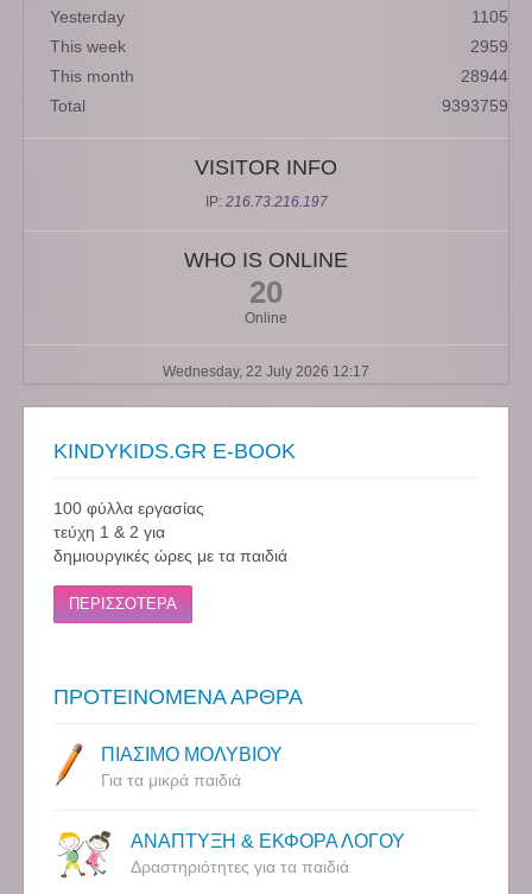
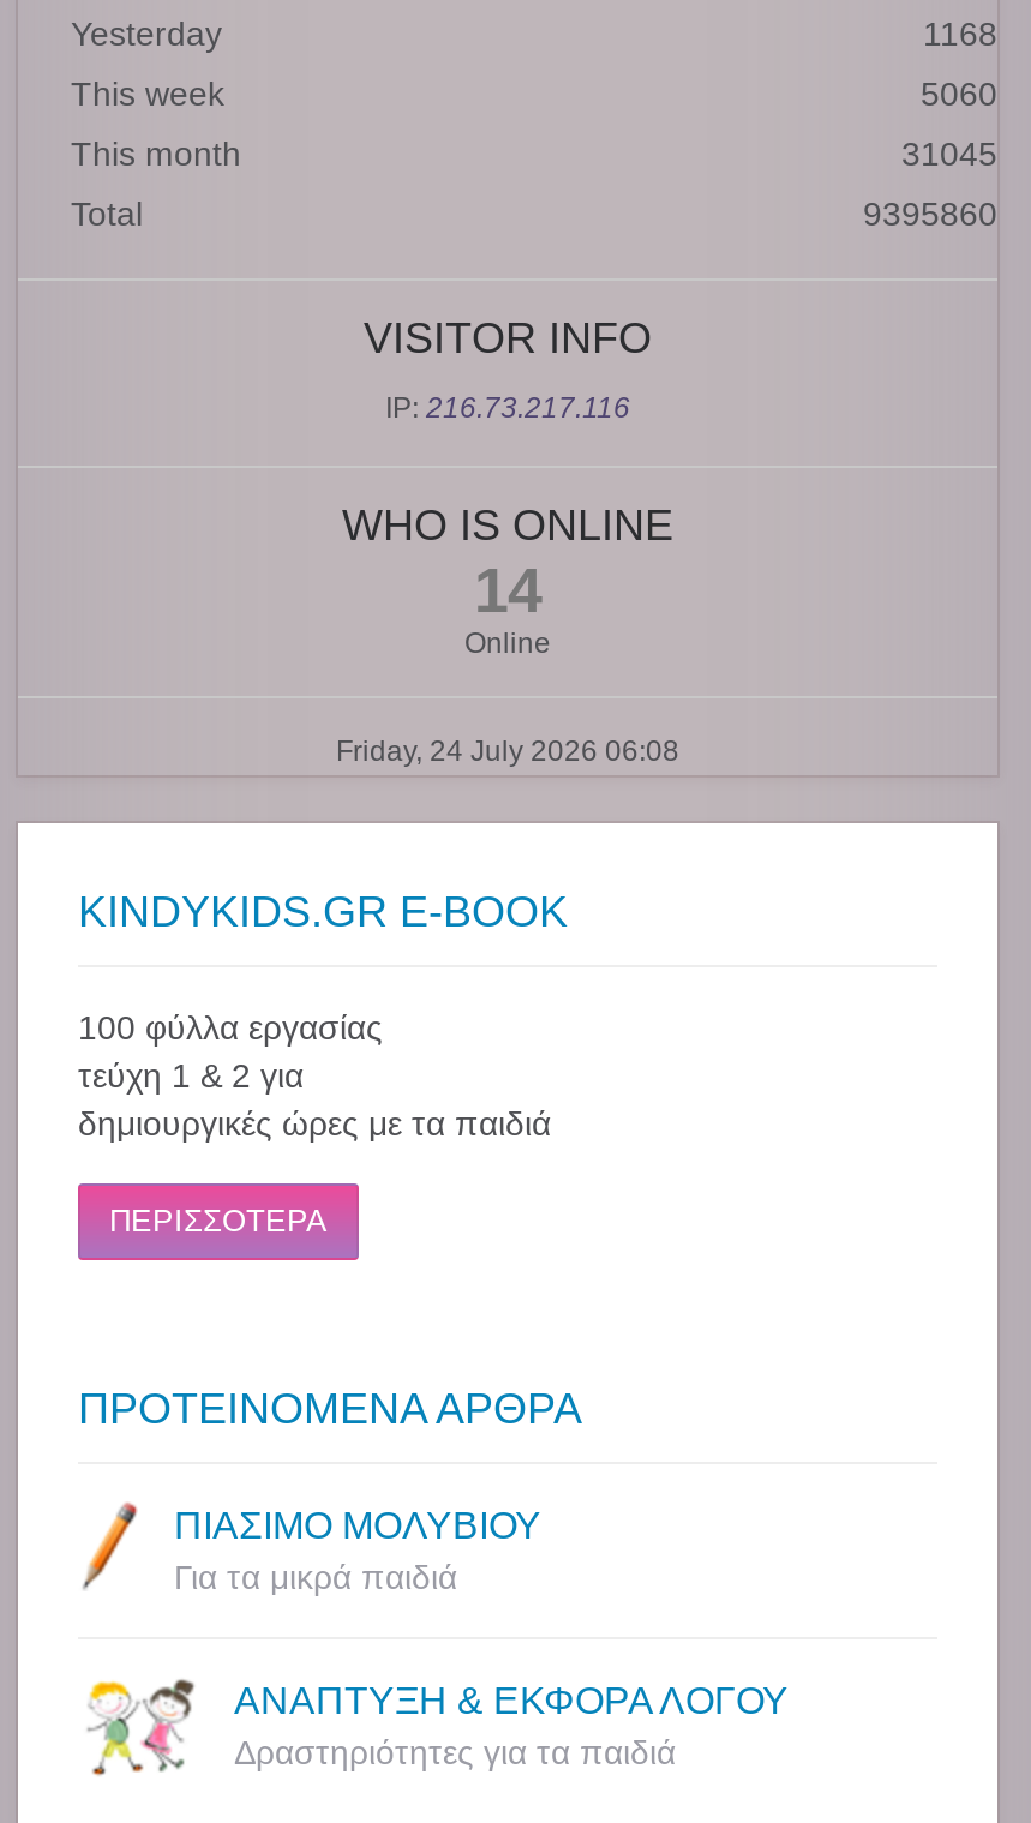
[471,8,508,27] 1105 -> [923,16,997,54] 1168
[470,37,508,56] 2959 -> [921,76,997,114] 5060
[461,67,508,86] 28944 -> [901,136,997,174] 31045
[442,97,508,116] 9393759 -> [863,196,997,234] 9395860
[205,194,327,211] IP: 216.73.216.197 -> [385,392,630,426] IP: 216.73.217.116
[249,275,283,310] 20 -> [474,556,541,628] 14
[163,364,369,381] Wednesday, 22 July 2026 12:17 -> [336,736,679,769] Friday, 24 July 2026 06:08

